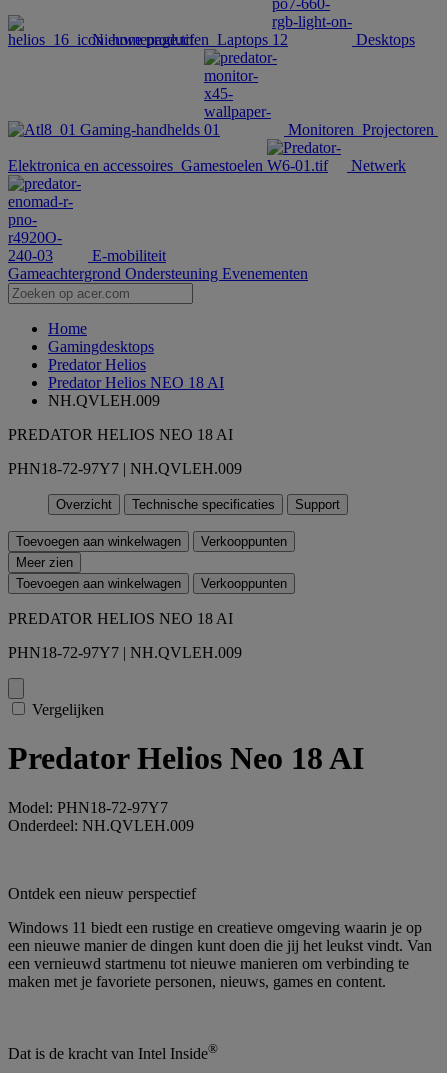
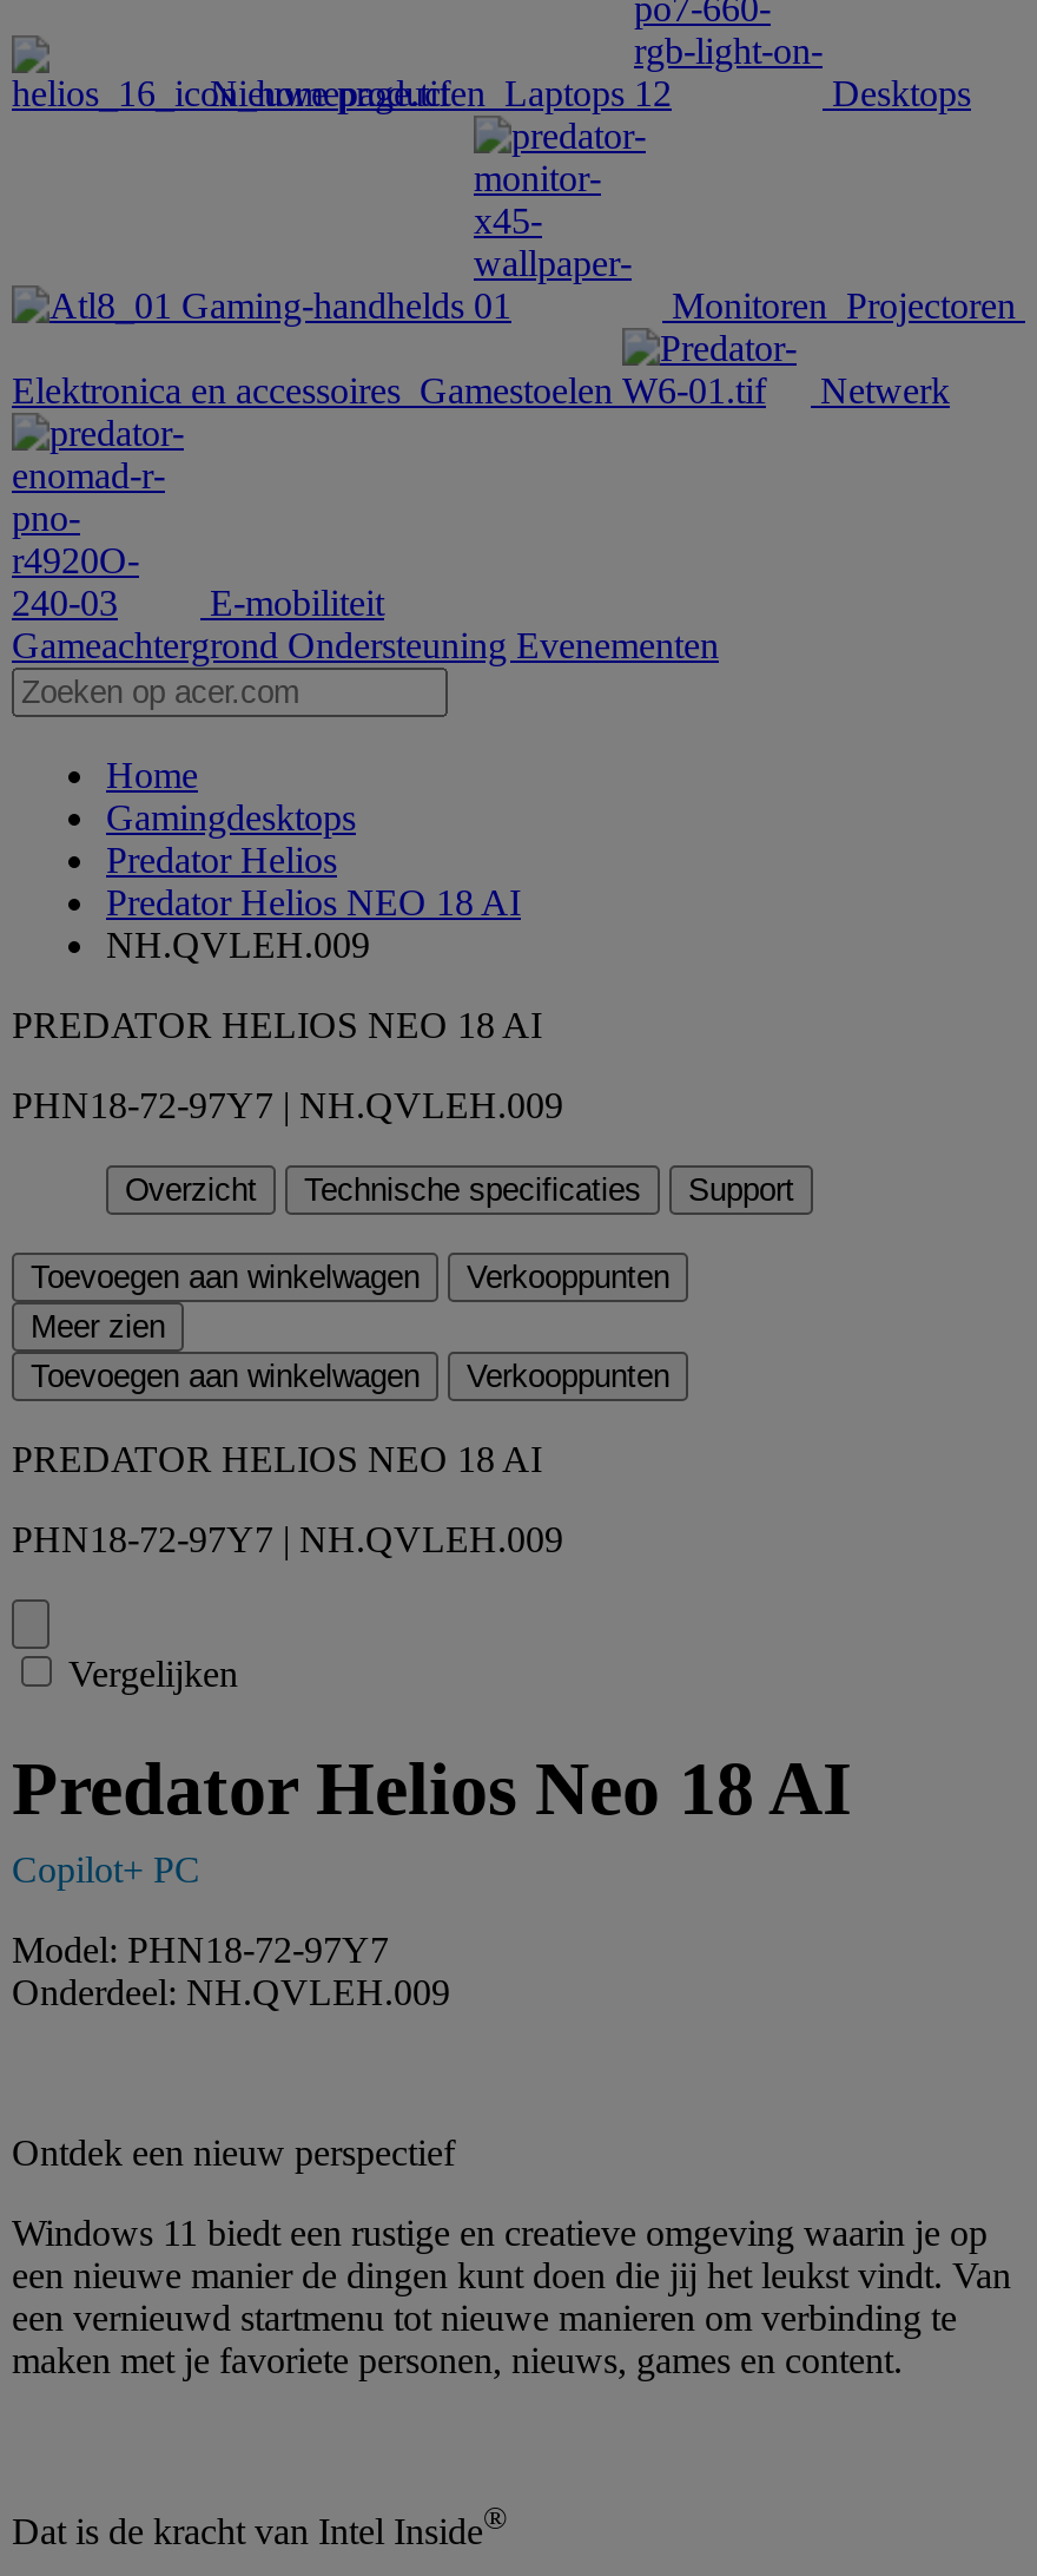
none -> [12,1849,200,1889] Copilot+ PC

